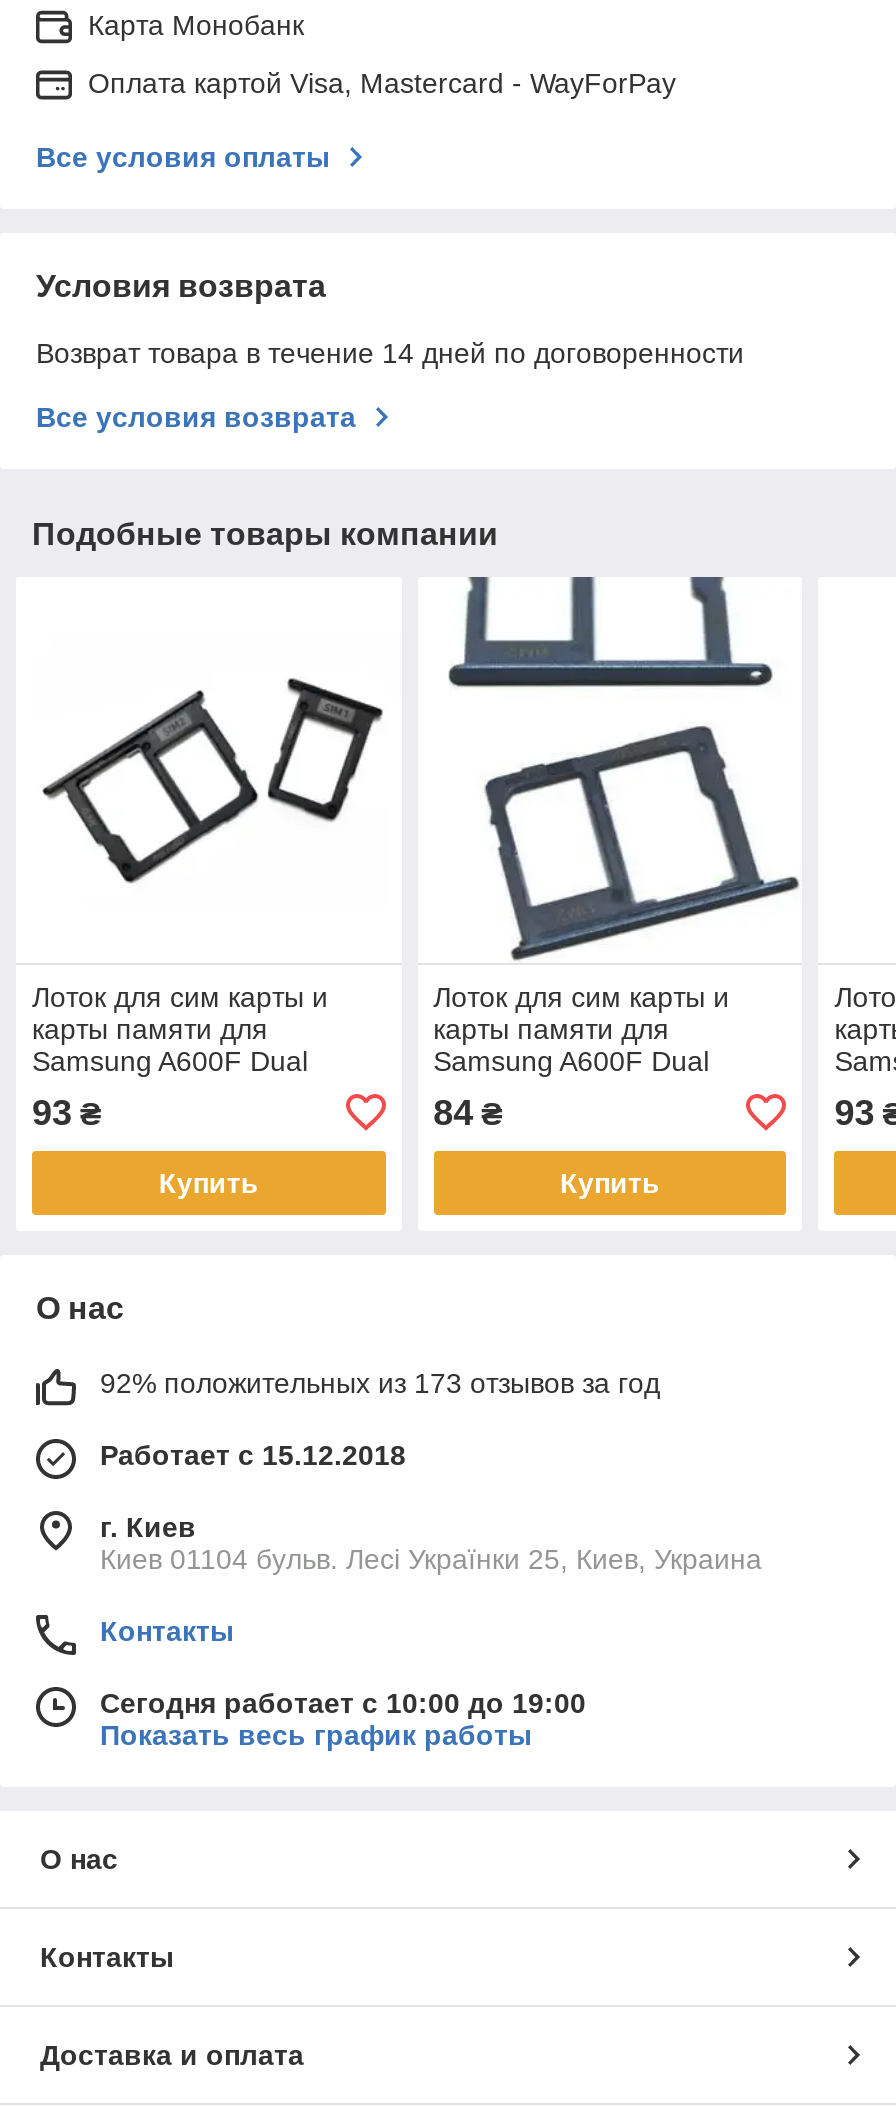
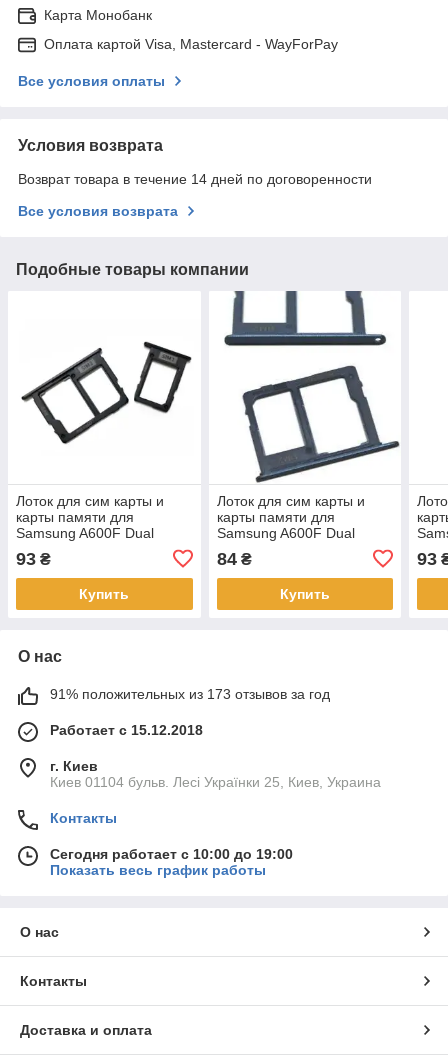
[100,1367,660,1399] 92% положительных из 173 отзывов за год -> [50,686,330,702] 91% положительных из 173 отзывов за год

